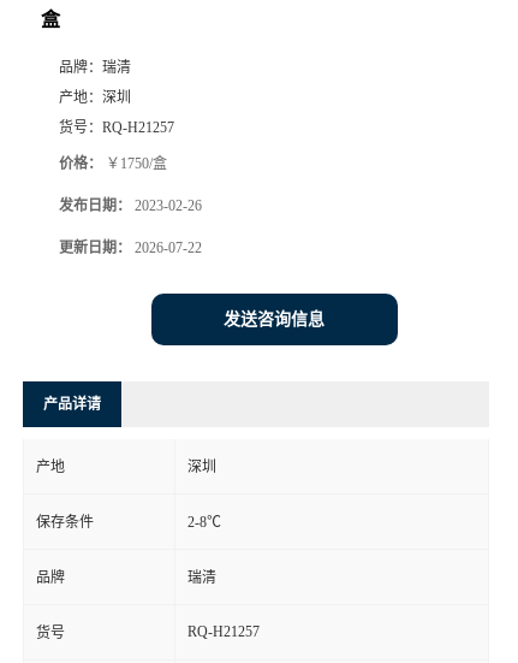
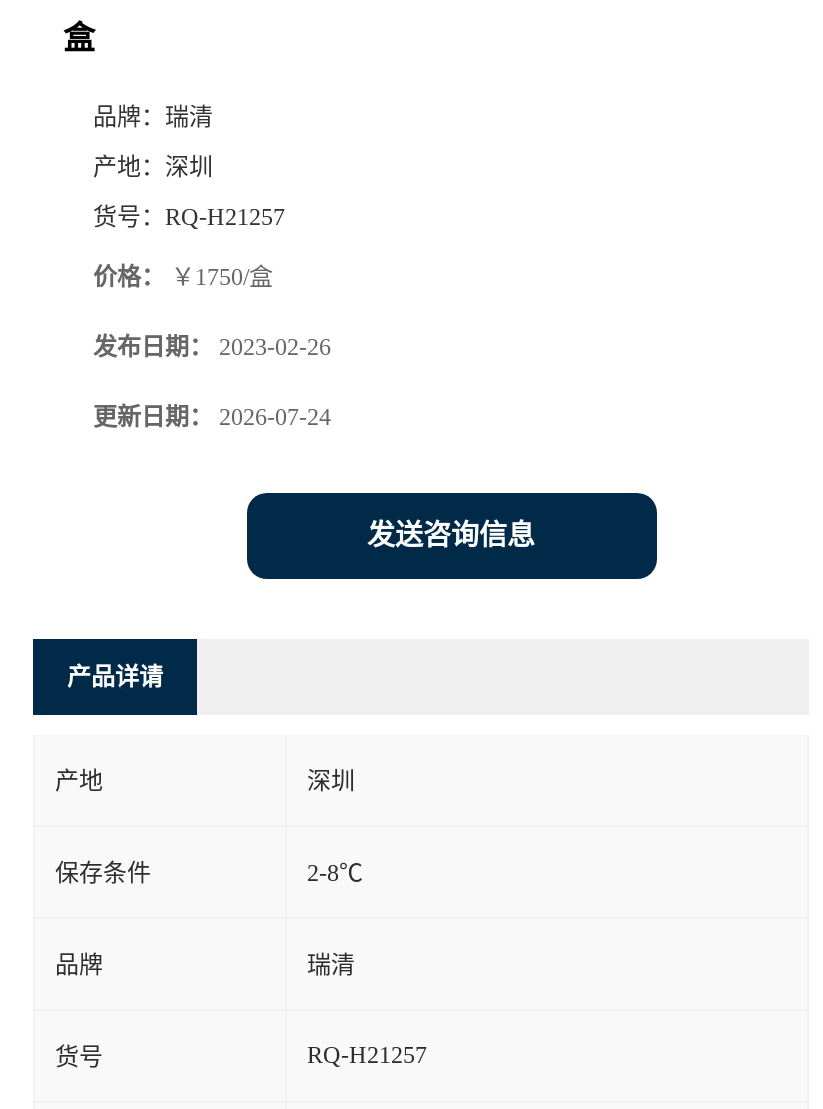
[59,240,202,257] 更新日期：2026-07-22 -> [93,404,331,432] 更新日期：2026-07-24

